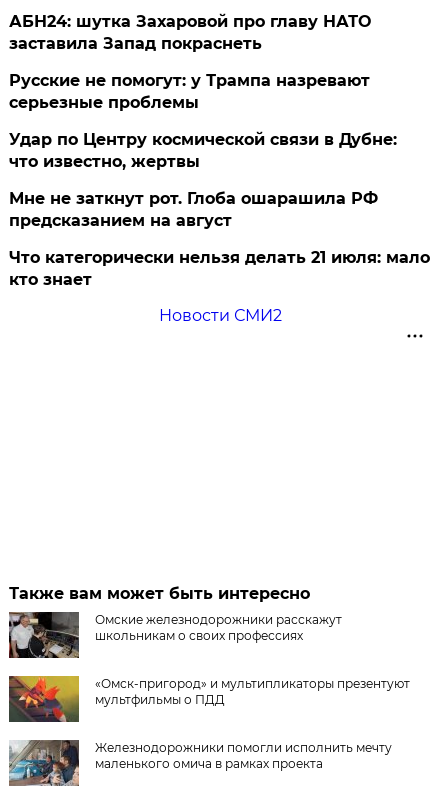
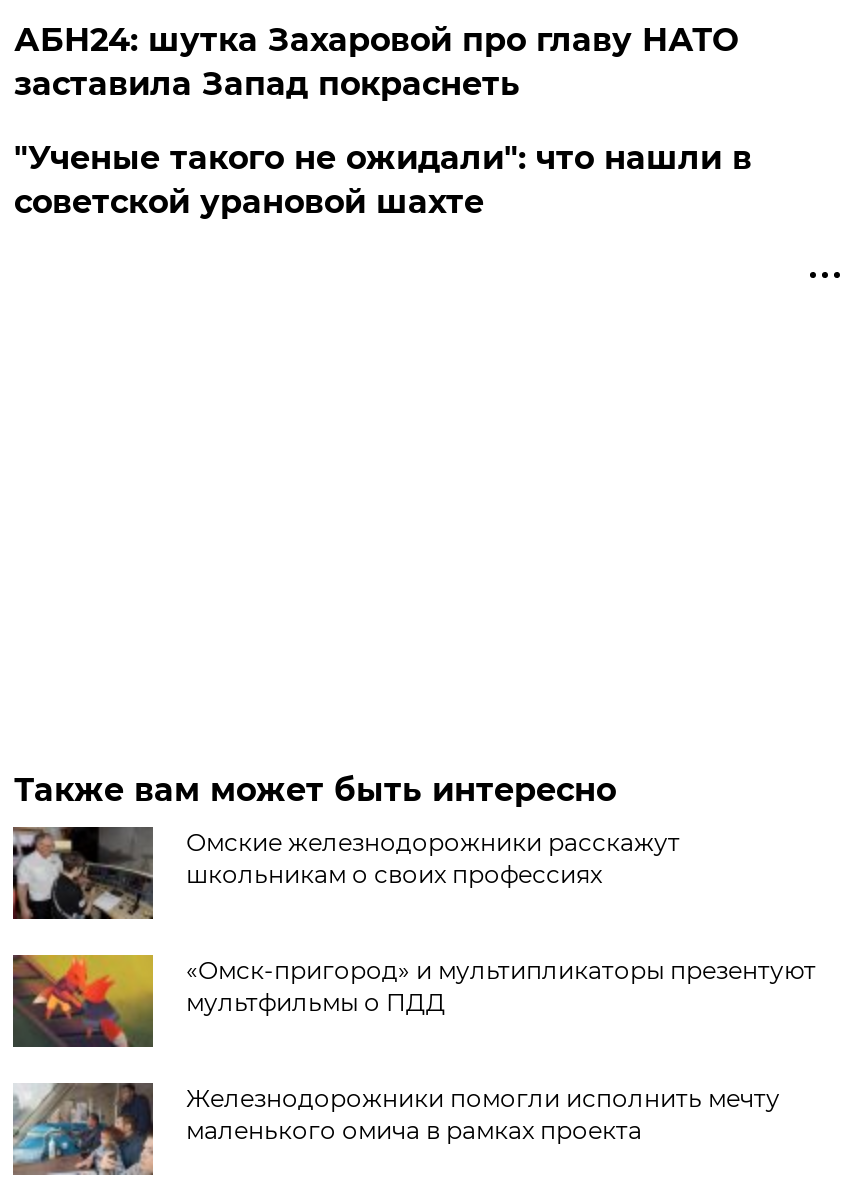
[9,71,430,325] Русские не помогут: у Трампа назревают | серьезные проблемы | Удар по Центру космической связи в Дубне: | что известно, жертвы | Мне не заткнут рот. Глоба ошарашила РФ | предсказанием на август | Что категорически нельзя делать 21 июля: мало | кто знает | Новости СМИ2 -> [14,139,752,221] "Ученые такого не ожидали": что нашли в | советской урановой шахте

